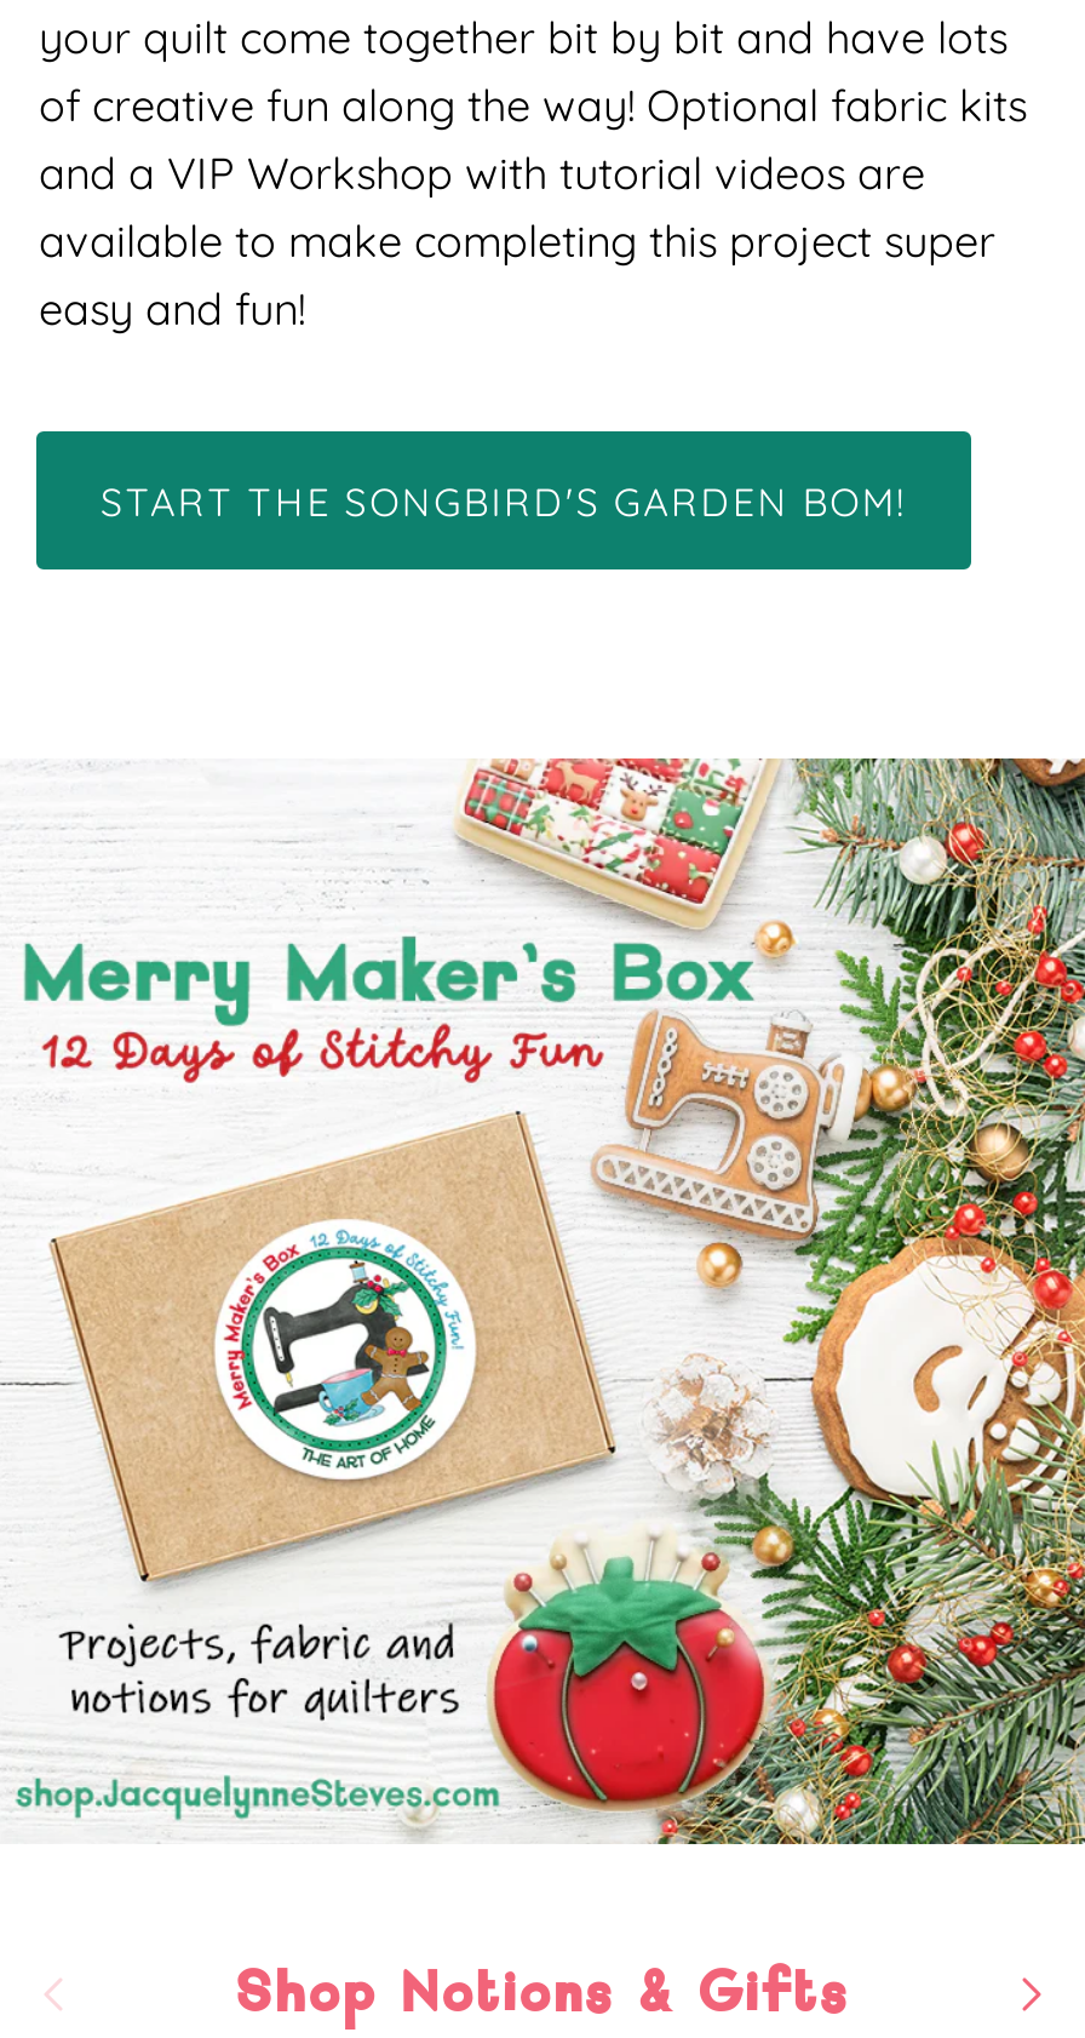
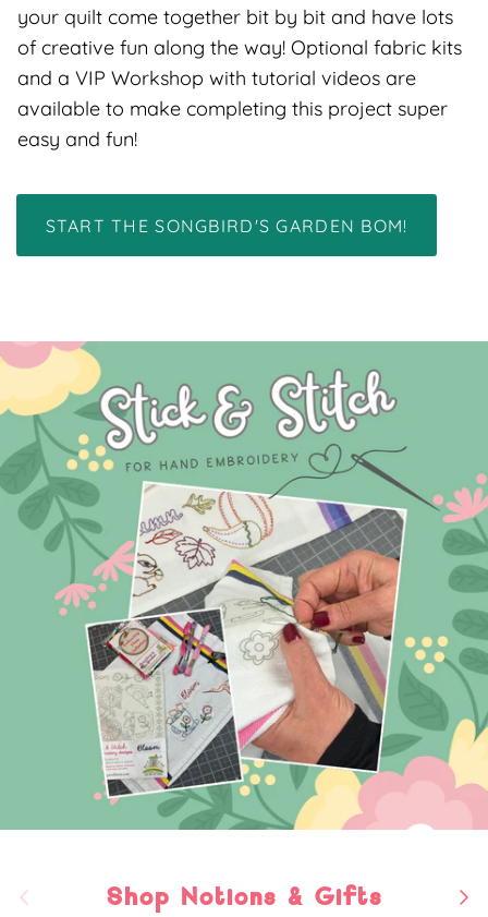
[7,756,1078,1847] [image] -> [3,340,485,831] [image]

